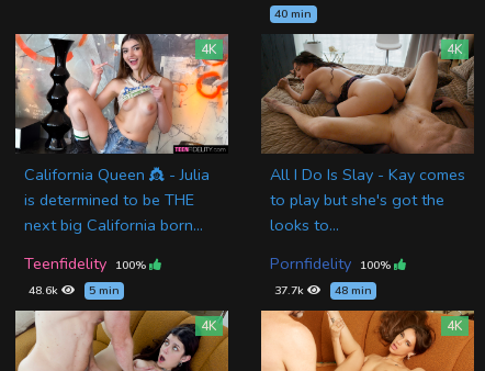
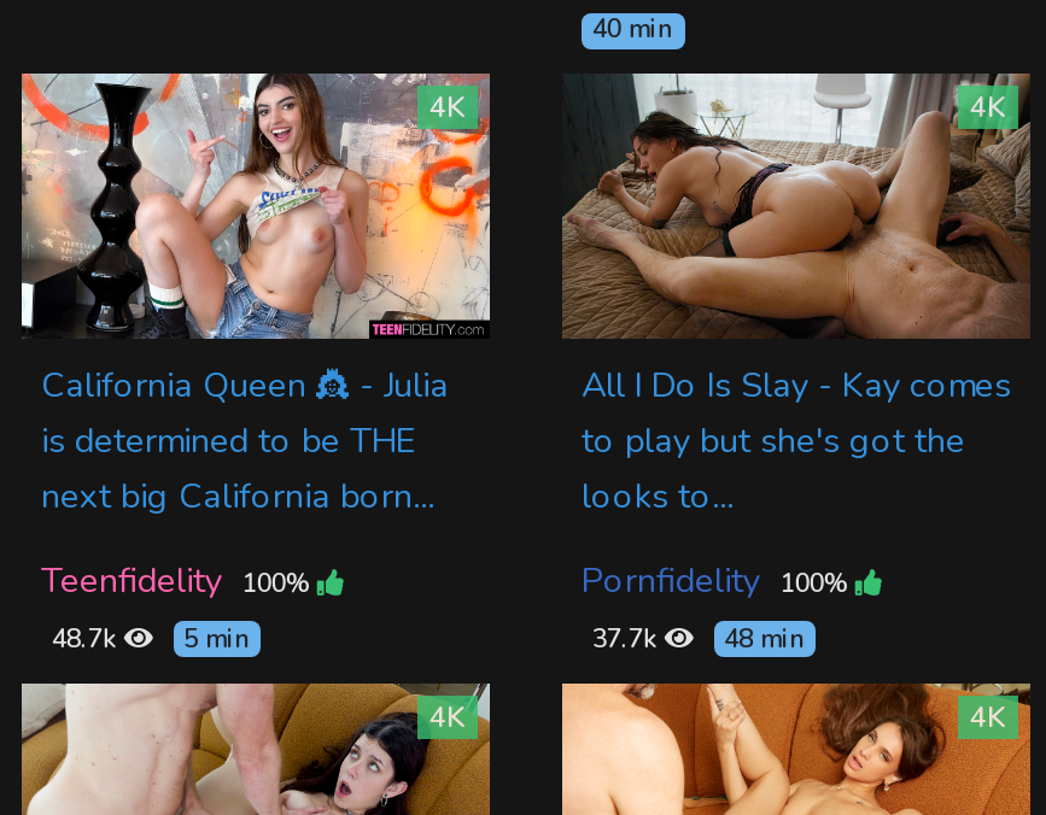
[29,282,119,299] 48.6k 5 min -> [51,620,251,656] 48.7k 5 min

